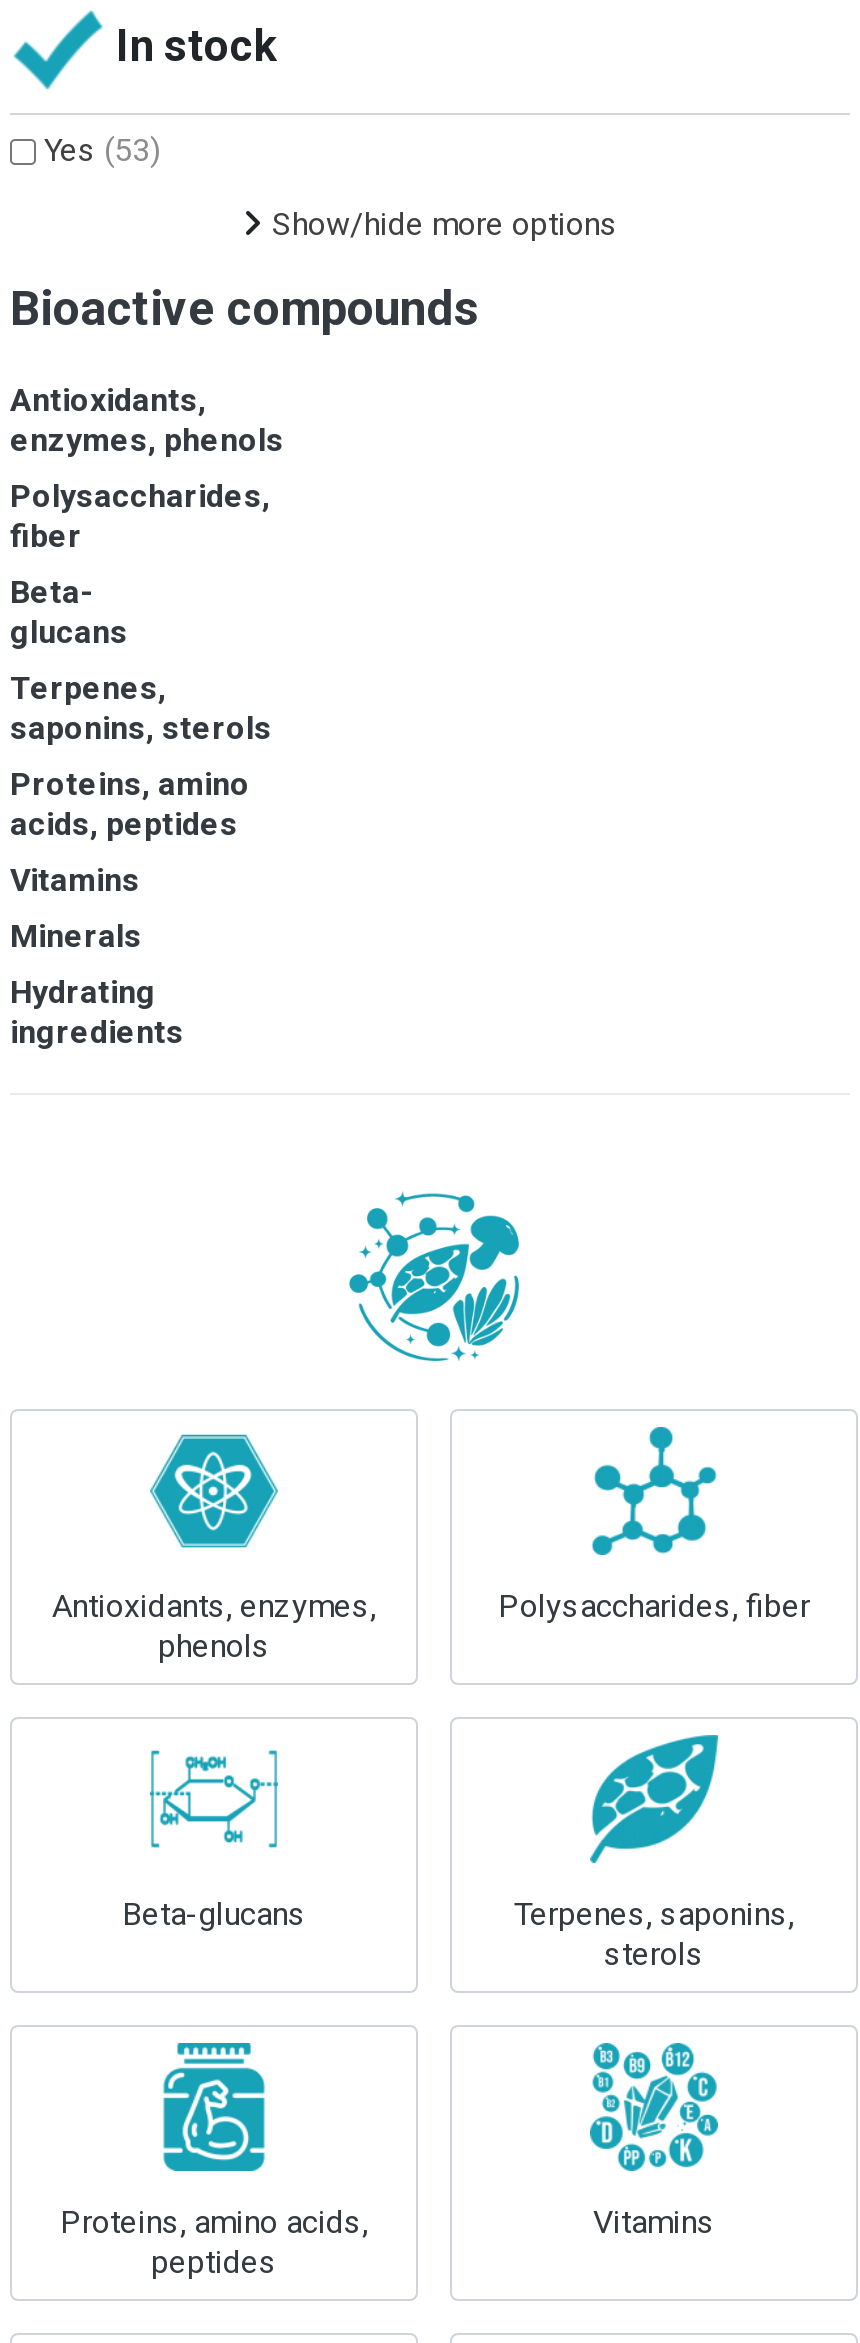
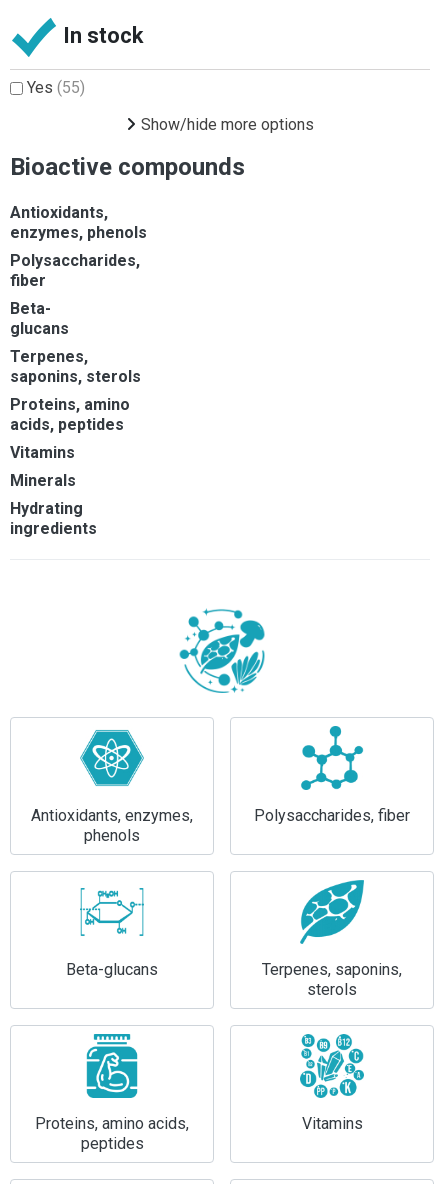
[44,131,160,169] Yes (53) -> [27,78,85,97] Yes (55)

